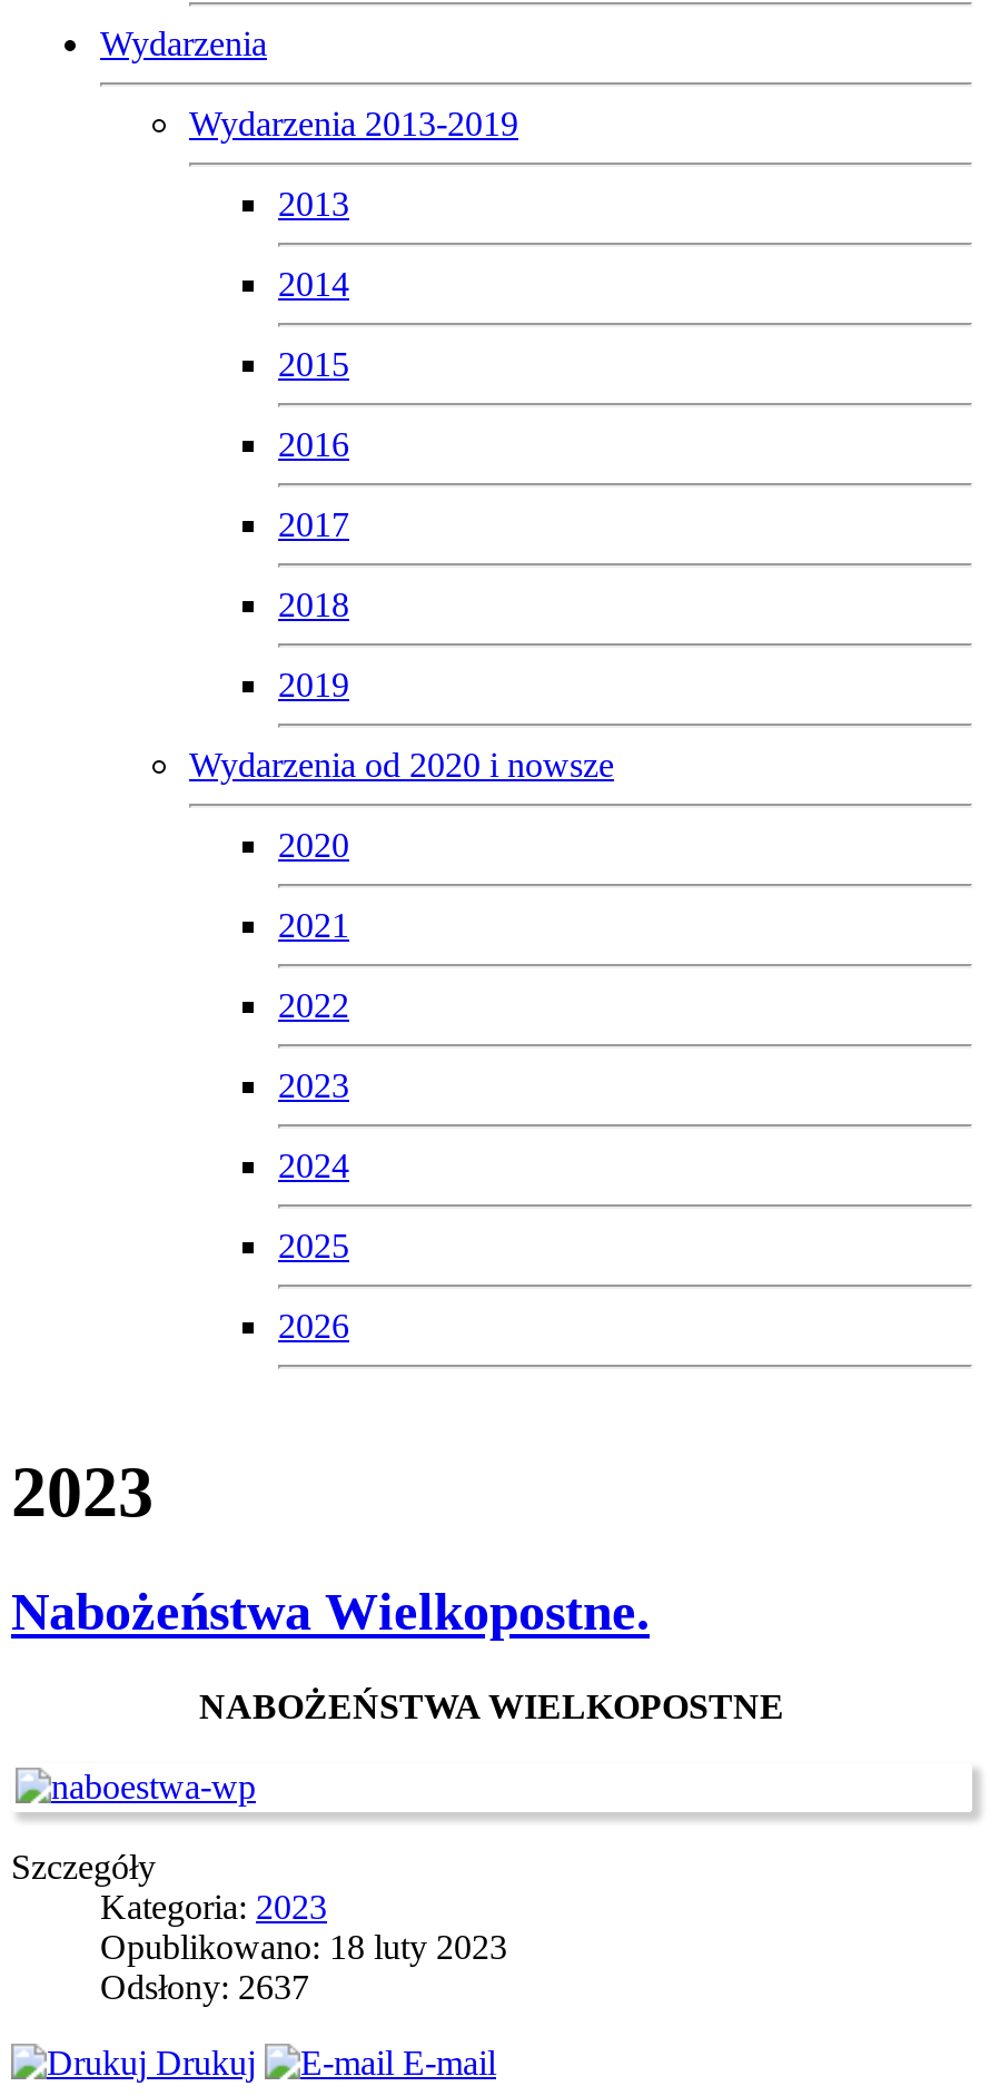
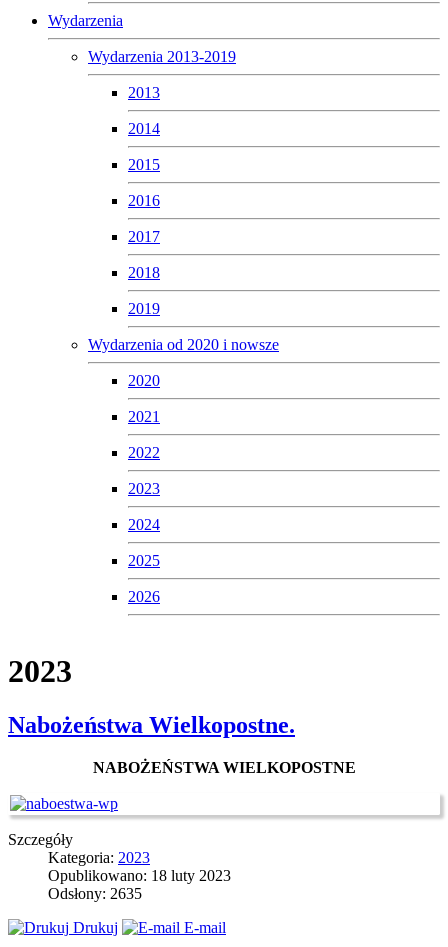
[100,1968,309,2005] Odsłony: 2637 -> [48,885,142,902] Odsłony: 2635

